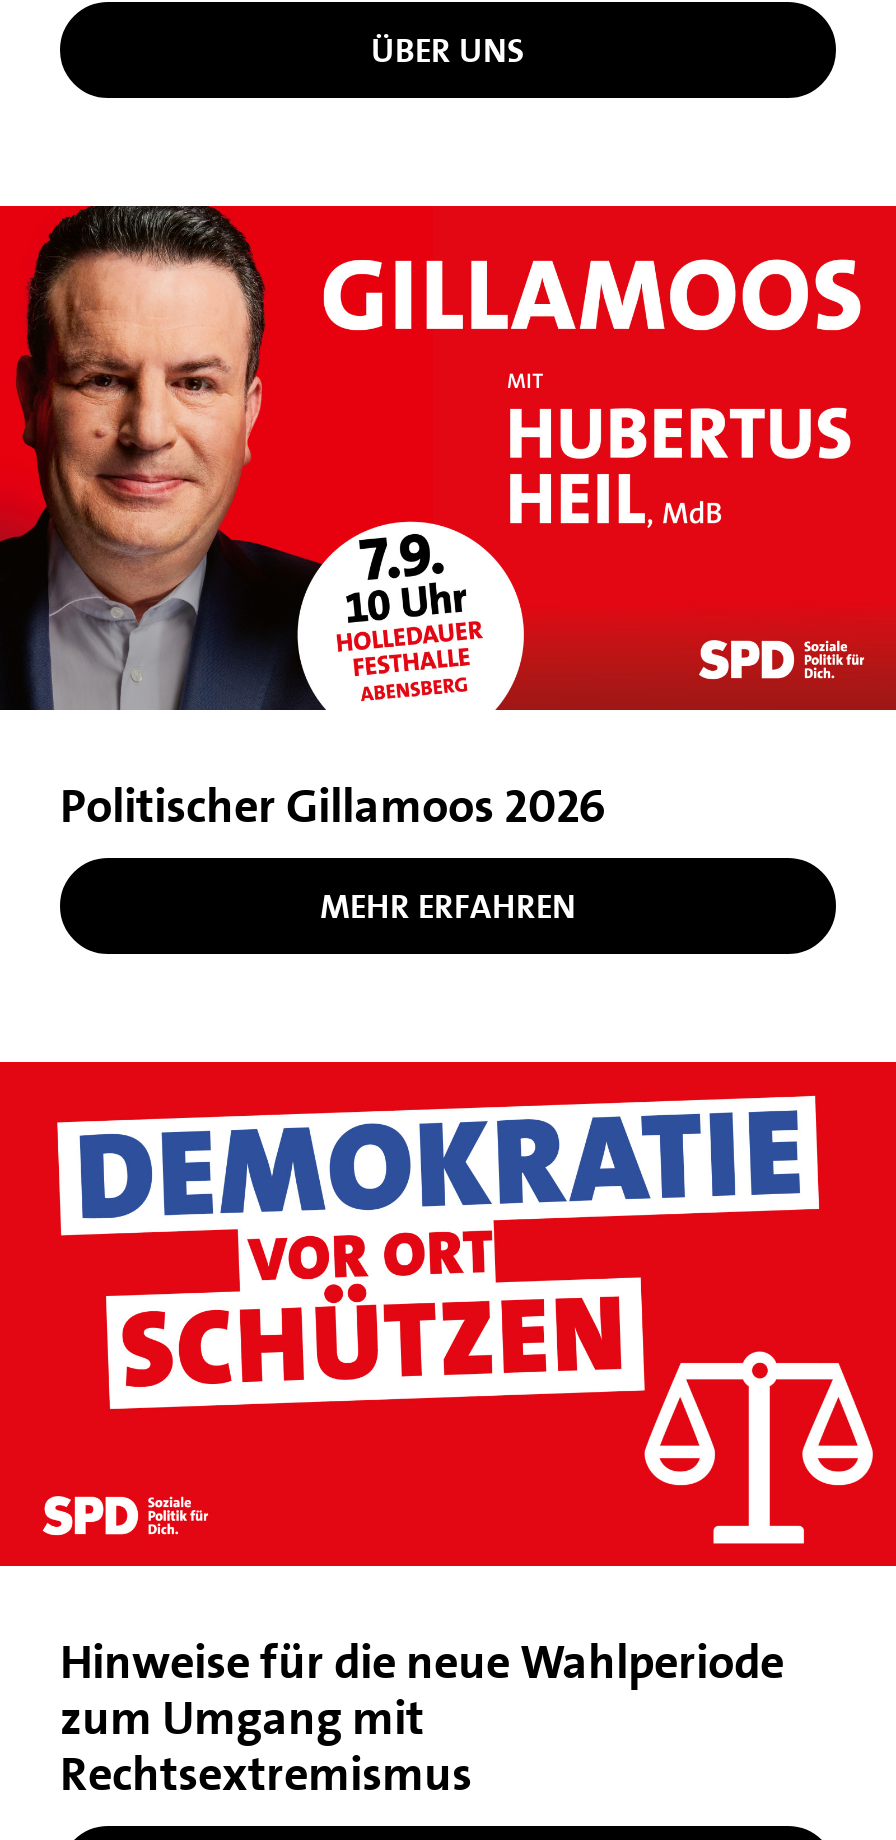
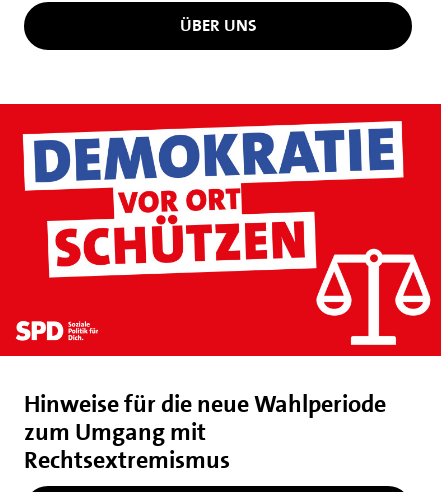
[6,204,890,928] [image] | Politischer Gillamoos 2026 | MEHR ERFAHREN -> none

